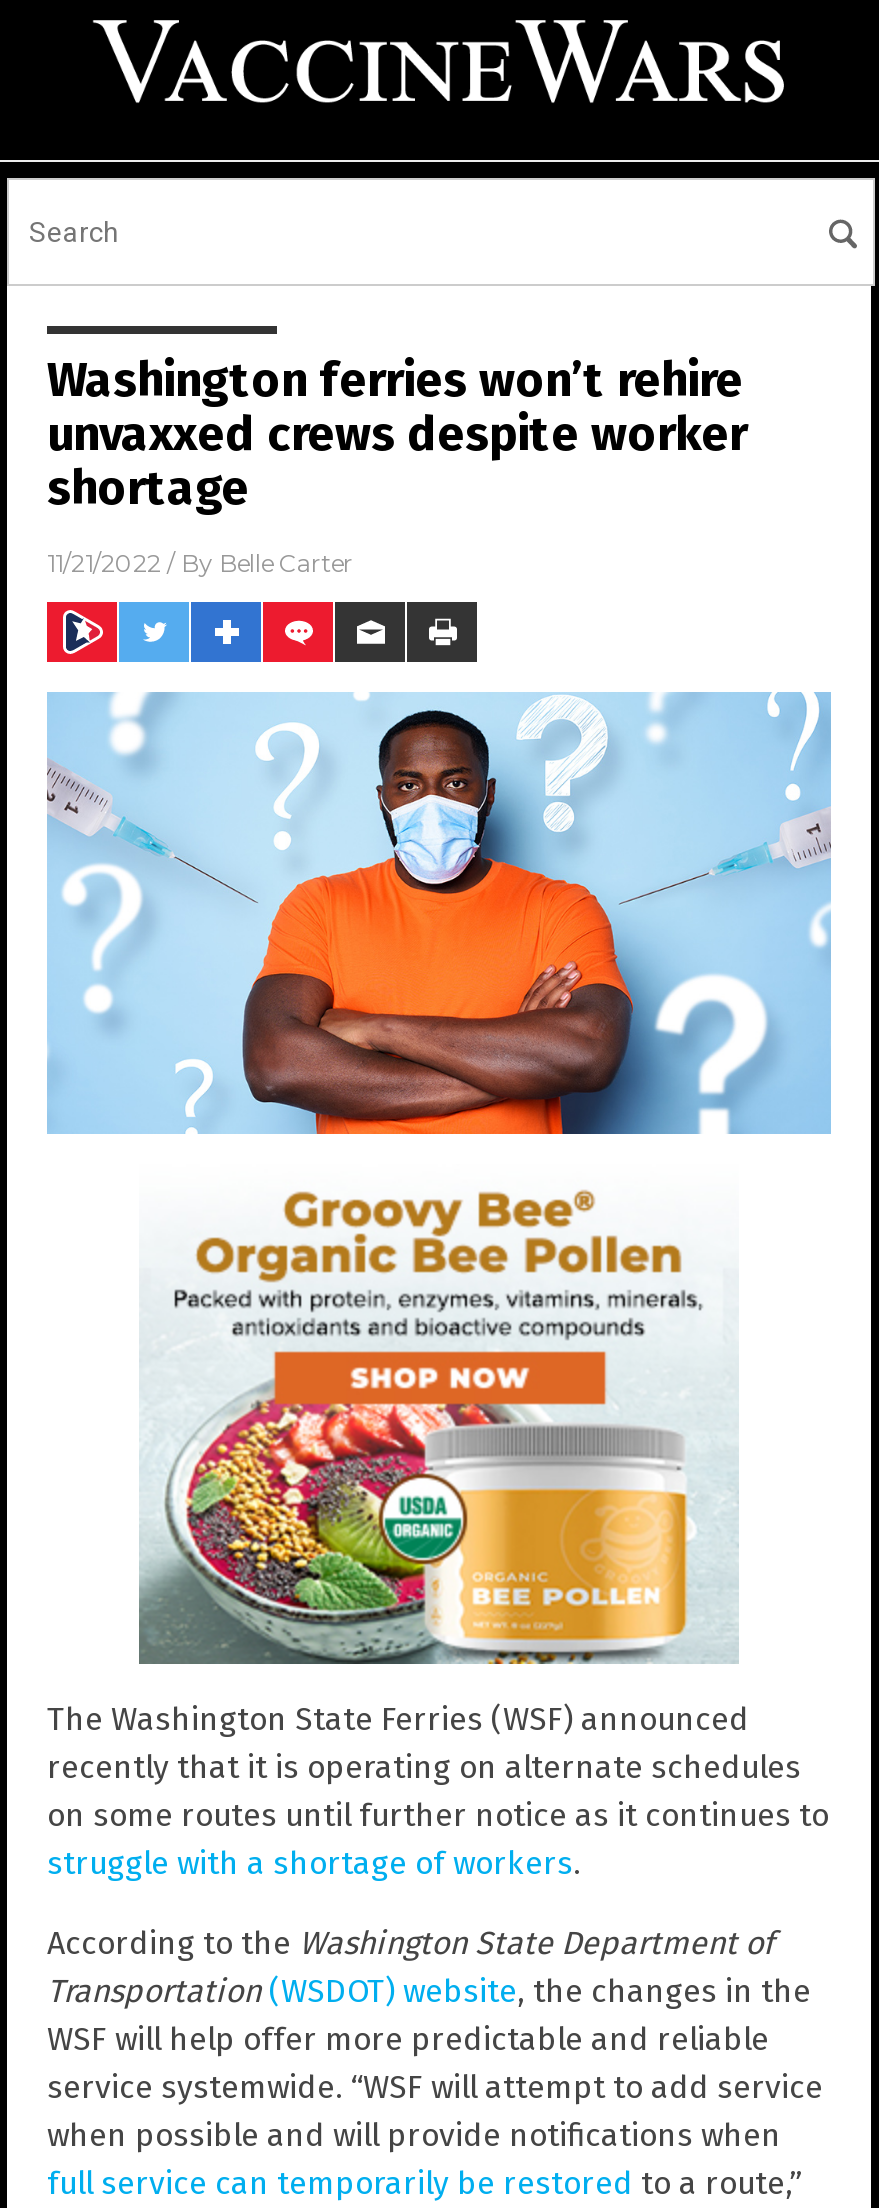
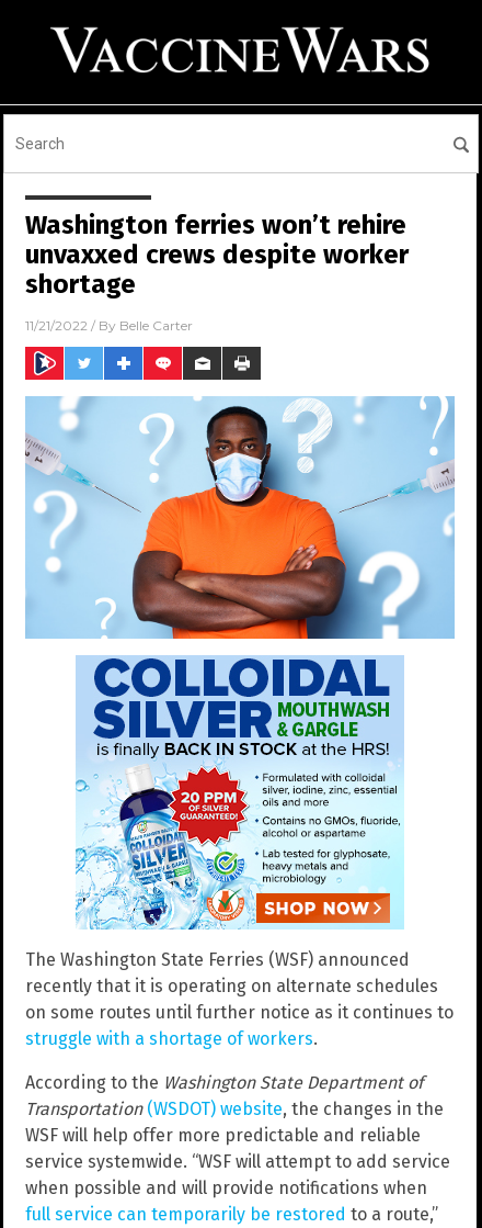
[137,1166,737,1666] [image] -> [74,655,404,931] [image]

